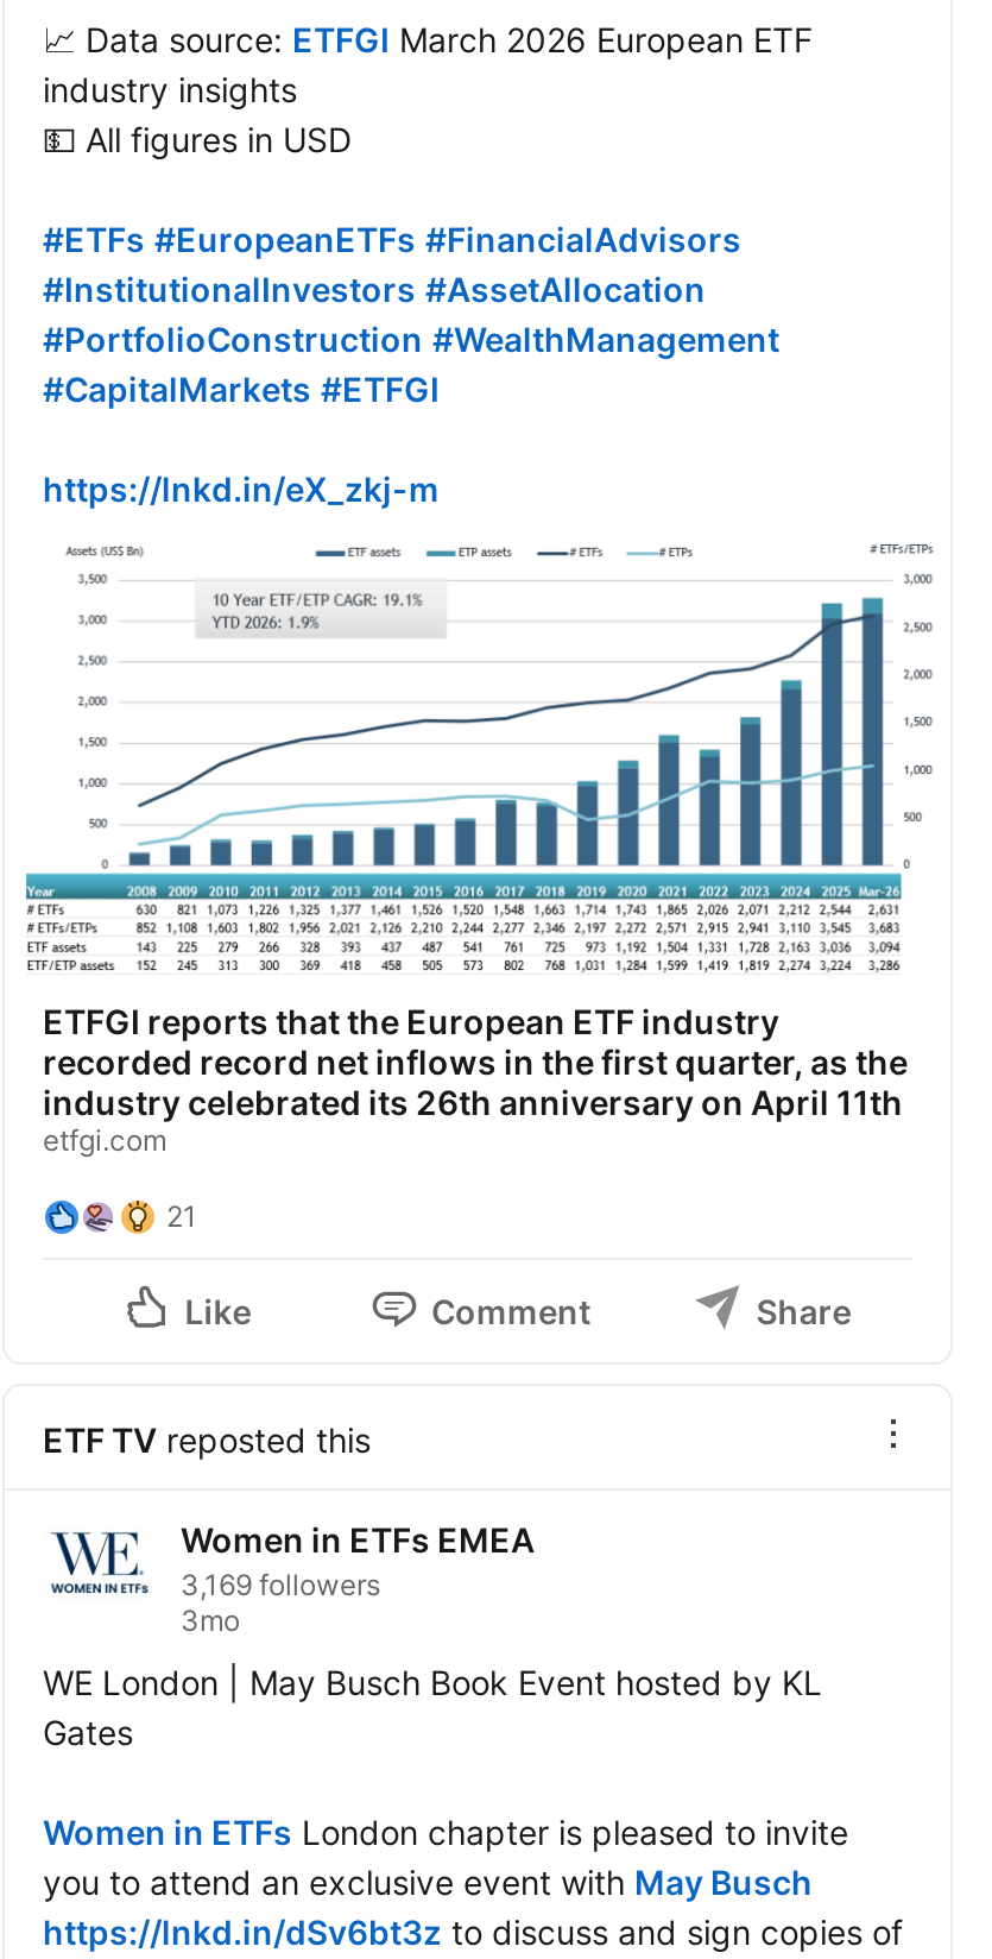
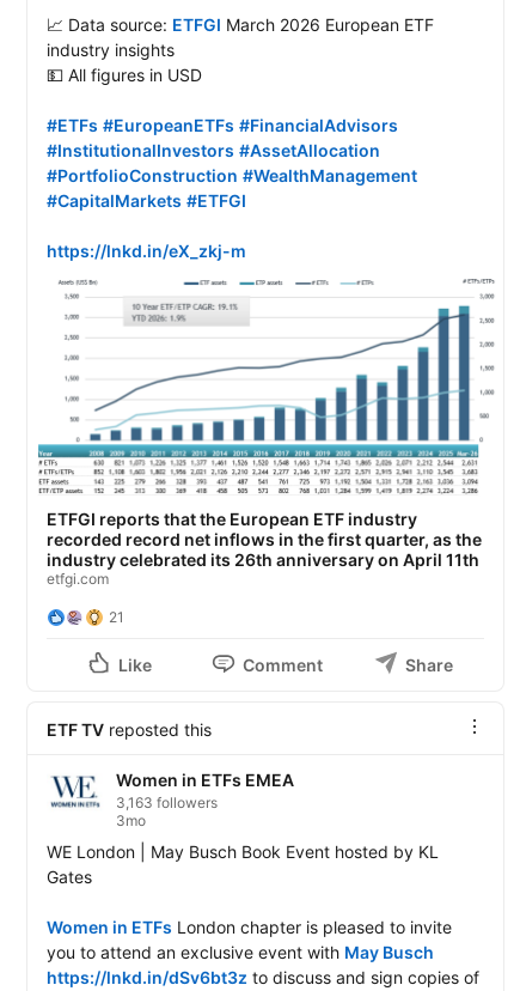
[181,1567,380,1603] 3,169 followers -> [116,794,218,812] 3,163 followers

